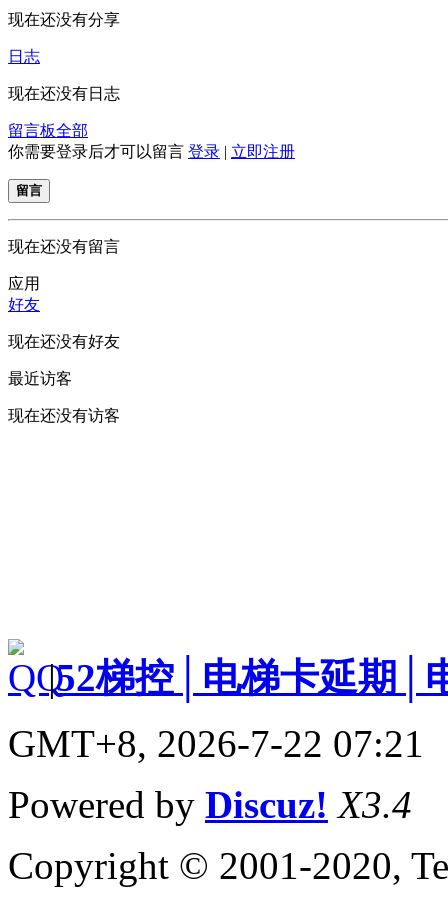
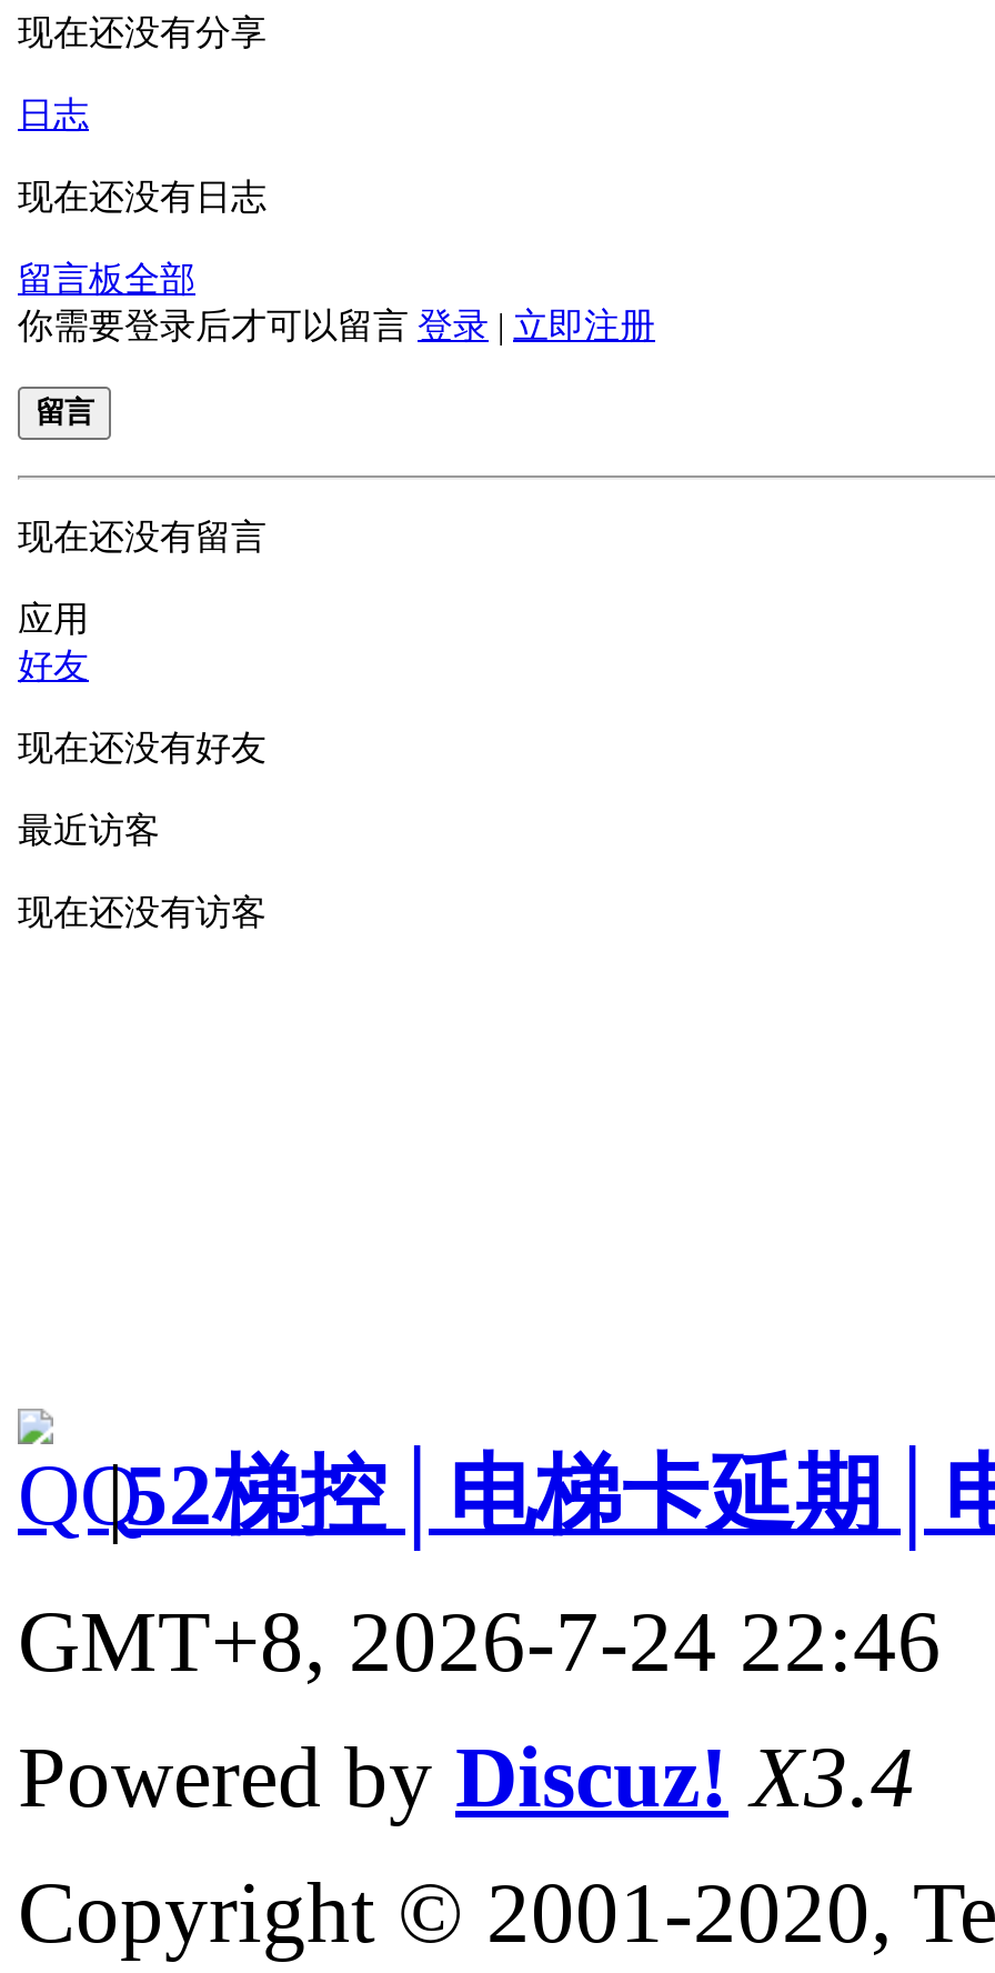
[8,722,424,765] GMT+8, 2026-7-22 07:21 -> [18,1592,942,1688] GMT+8, 2026-7-24 22:46

